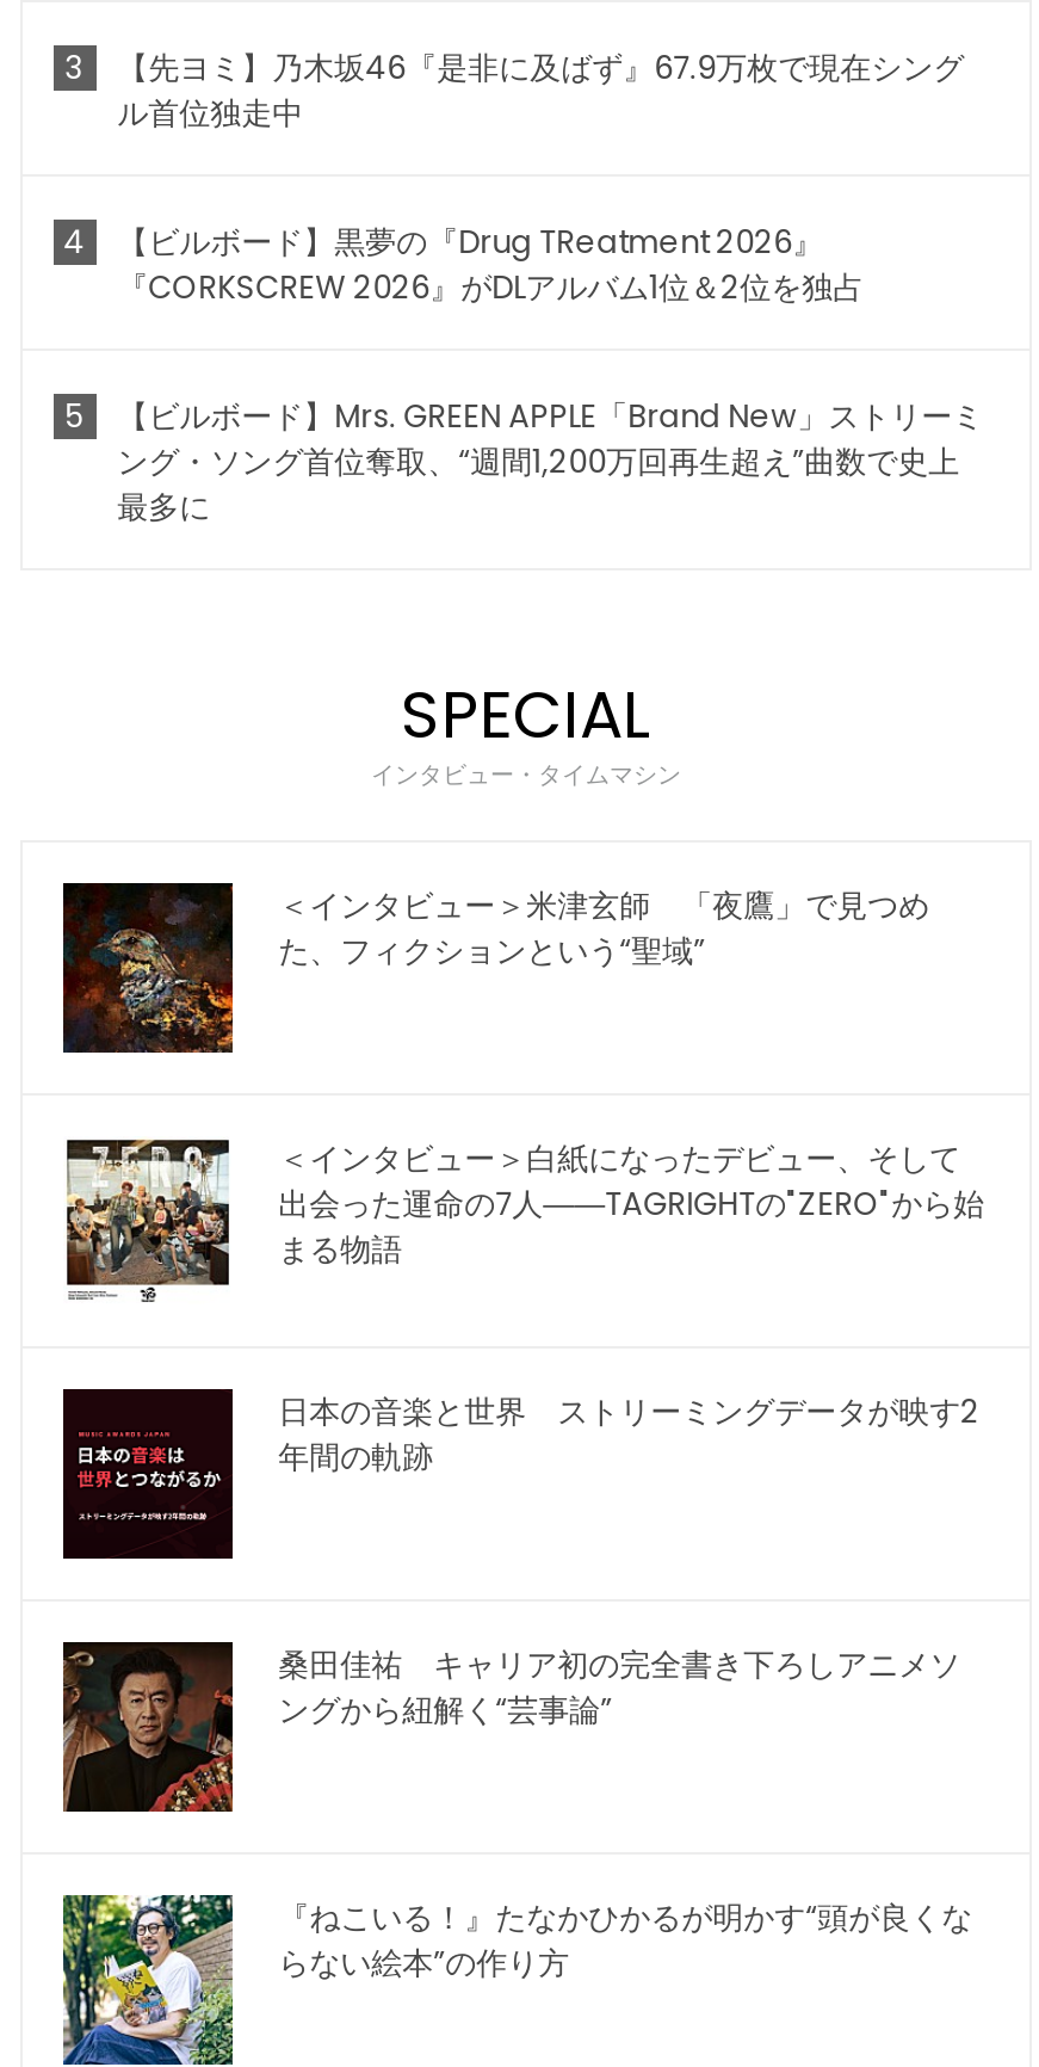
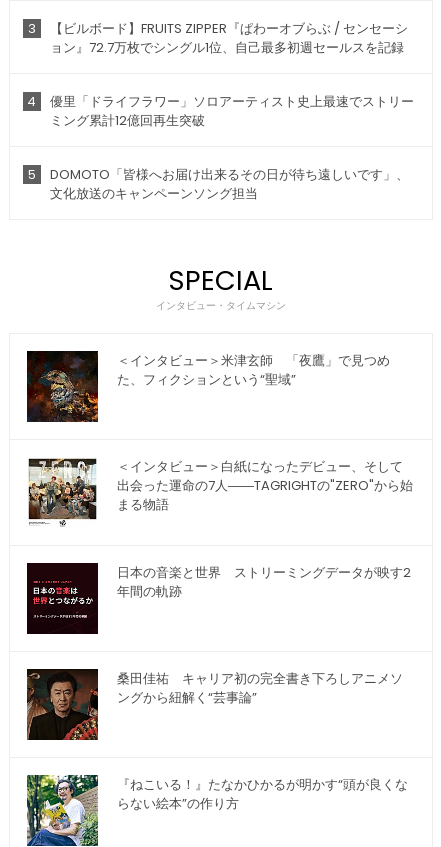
[117,46,964,137] 【先ヨミ】乃木坂46『是非に及ばず』67.9万枚で現在シング | ル首位独走中 -> [50,19,408,57] 【ビルボード】FRUITS ZIPPER『ぱわーオブらぶ / センセーシ | ョン』72.7万枚でシングル1位、自己最多初週セールスを記録
[117,220,864,311] 【ビルボード】黒夢の『Drug TReatment 2026』 | 『CORKSCREW 2026』がDLアルバム1位＆2位を独占 -> [50,92,414,130] 優里「ドライフラワー」ソロアーティスト史上最速でストリー | ミング累計12億回再生突破
[117,394,983,530] 【ビルボード】Mrs. GREEN APPLE「Brand New」ストリーミ | ング・ソング首位奪取、“週間1,200万回再生超え”曲数で史上 | 最多に -> [50,165,409,203] DOMOTO「皆様へお届け出来るその日が待ち遠しいです」、 | 文化放送のキャンペーンソング担当

